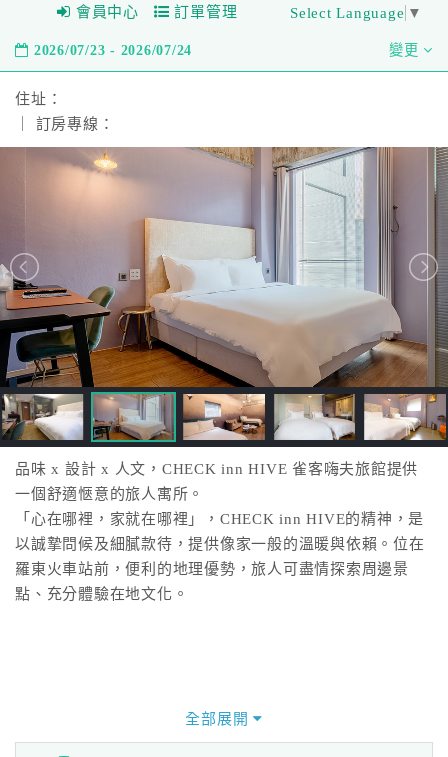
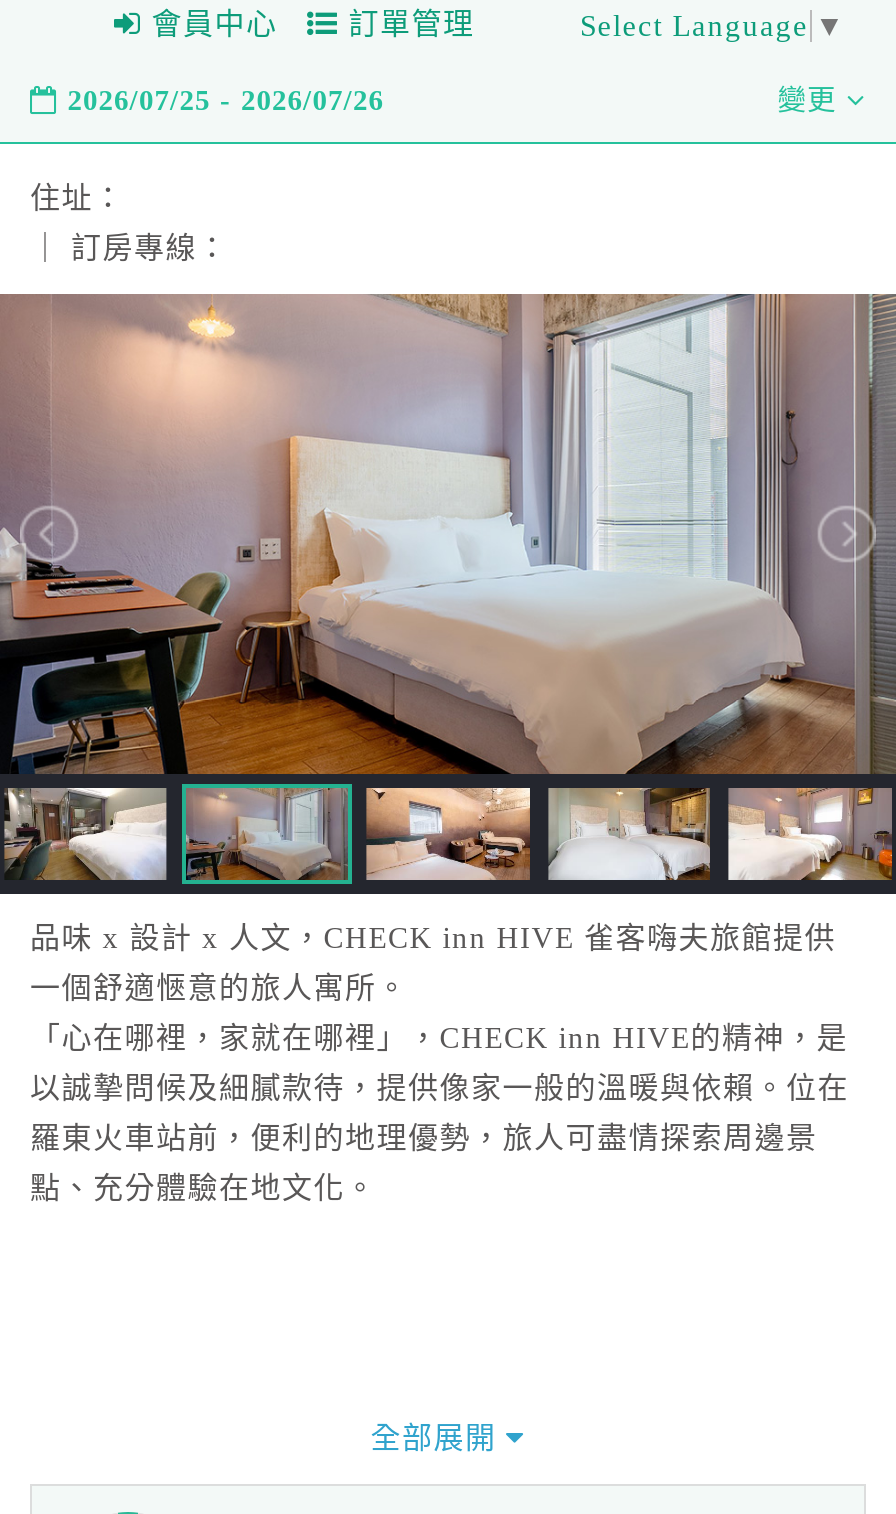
[34,42,192,58] 2026/07/23 - 2026/07/24 -> [68,84,384,116] 2026/07/25 - 2026/07/26

